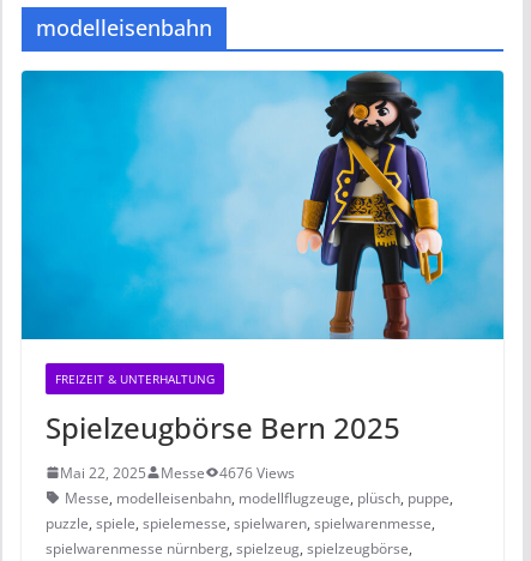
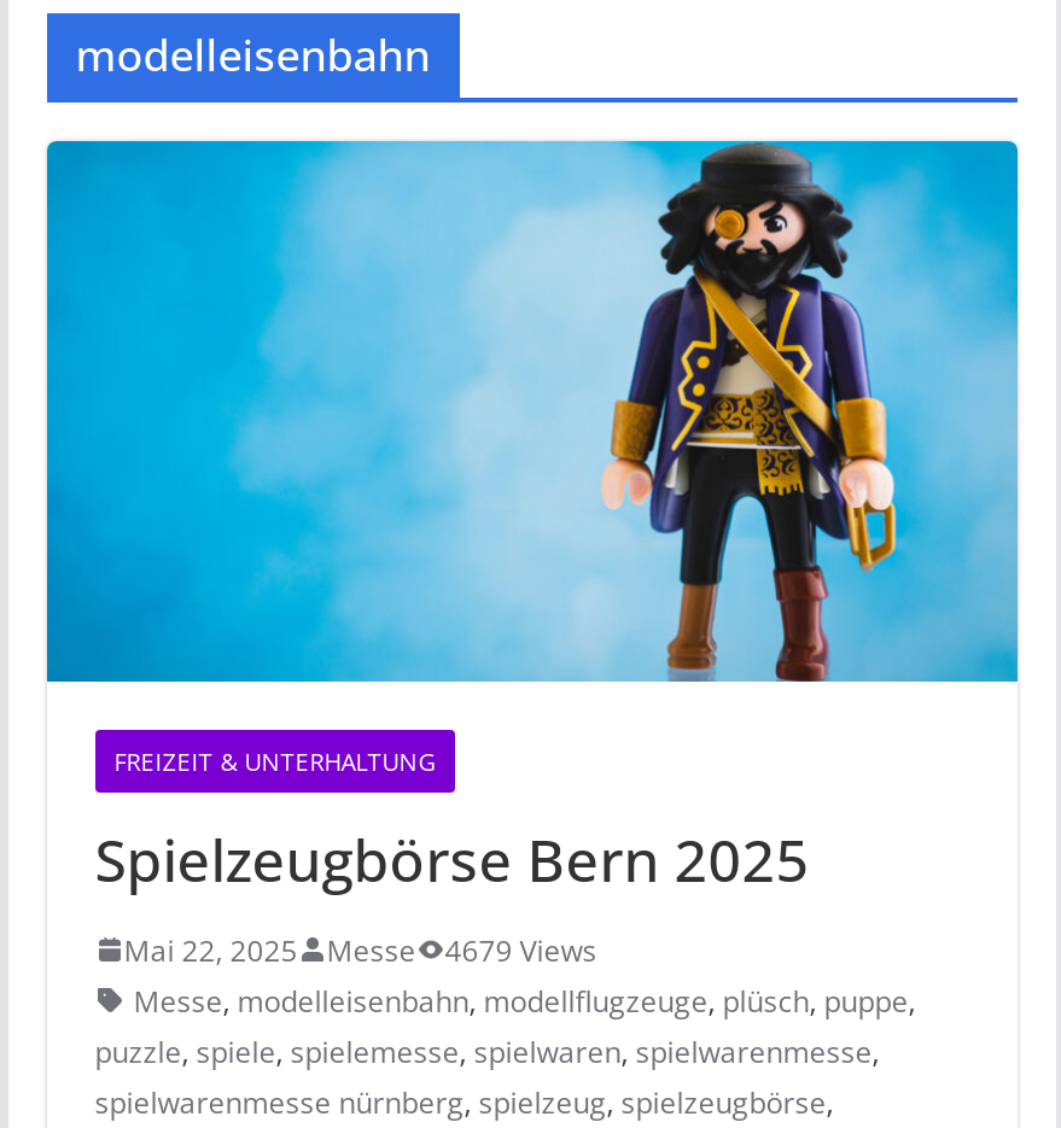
[60,463,295,483] Mai 22, 2025 Messe 4676 Views -> [124,930,597,971] Mai 22, 2025 Messe 4679 Views

